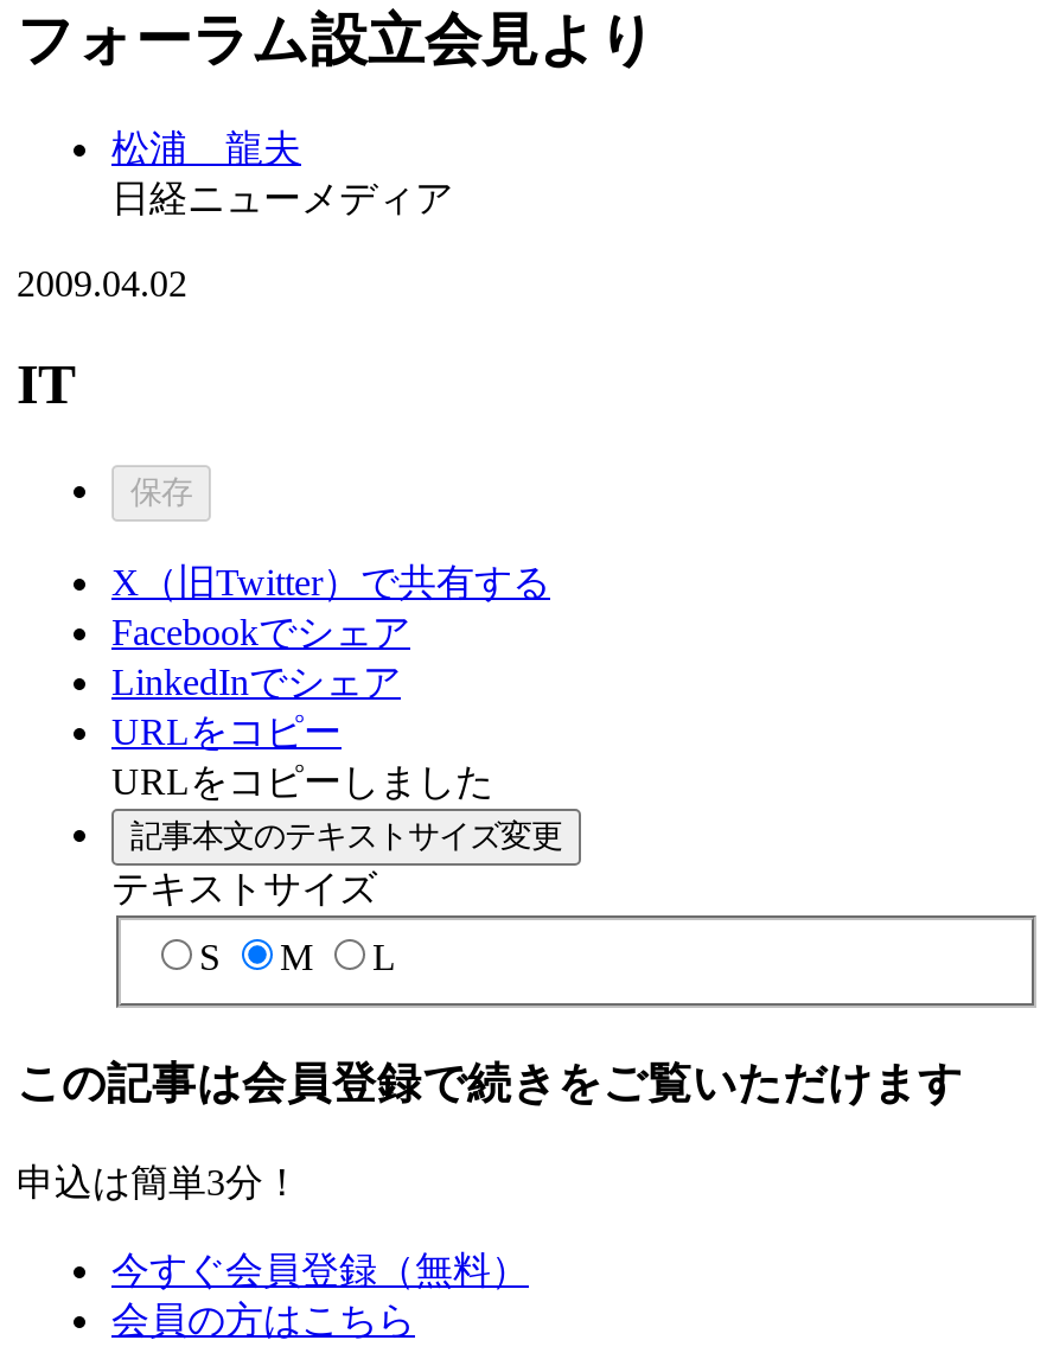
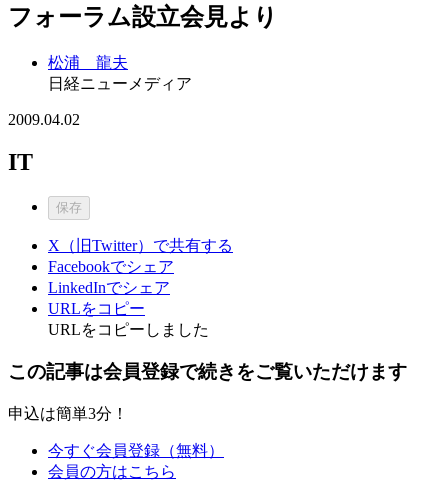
[111,817,562,978] 記事本文のテキストサイズ変更 | テキストサイズ | S | M | L -> none

